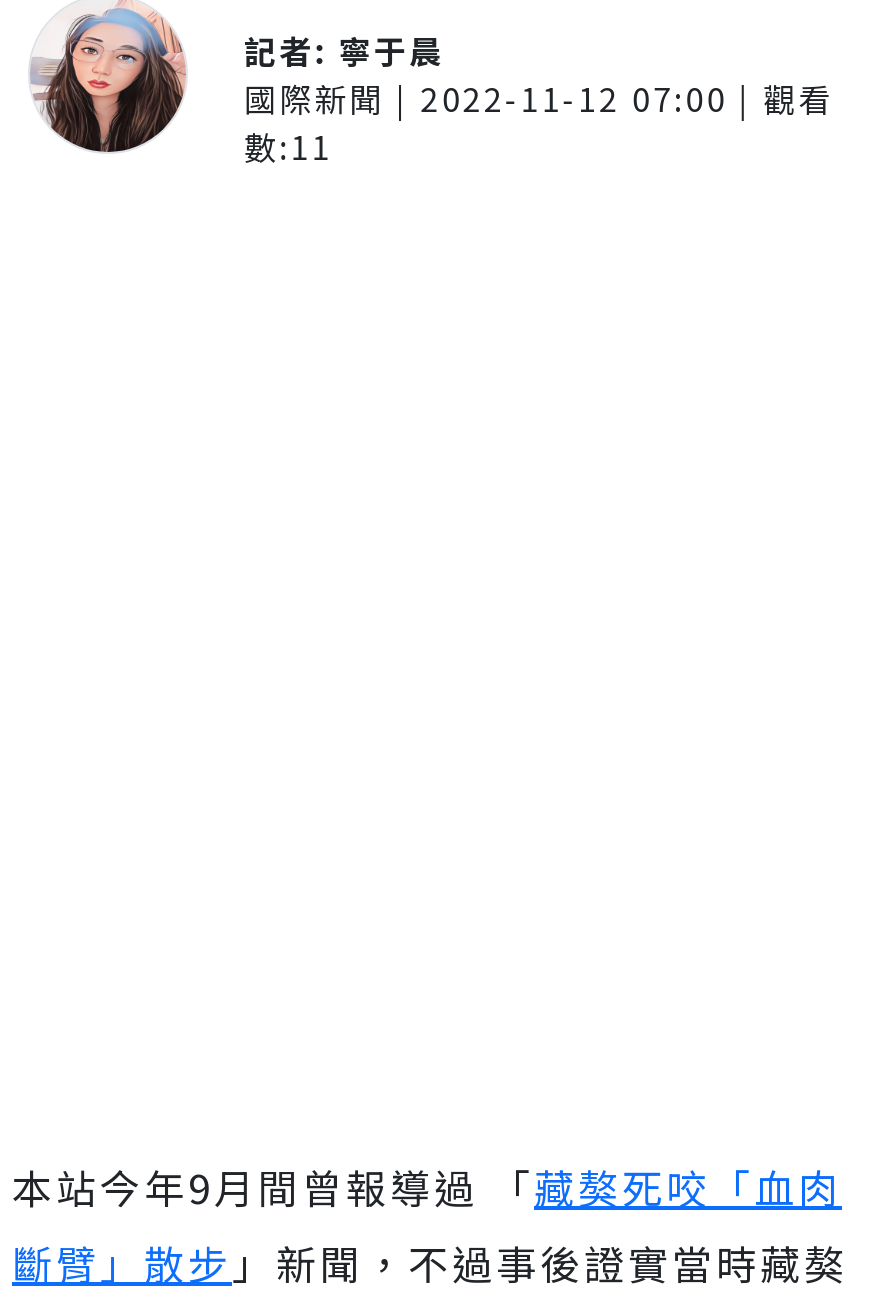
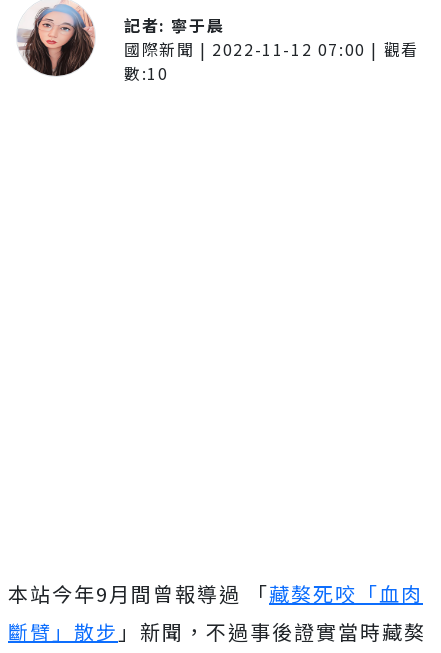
[244,122,333,170] 數:11 -> [124,61,168,85] 數:10

